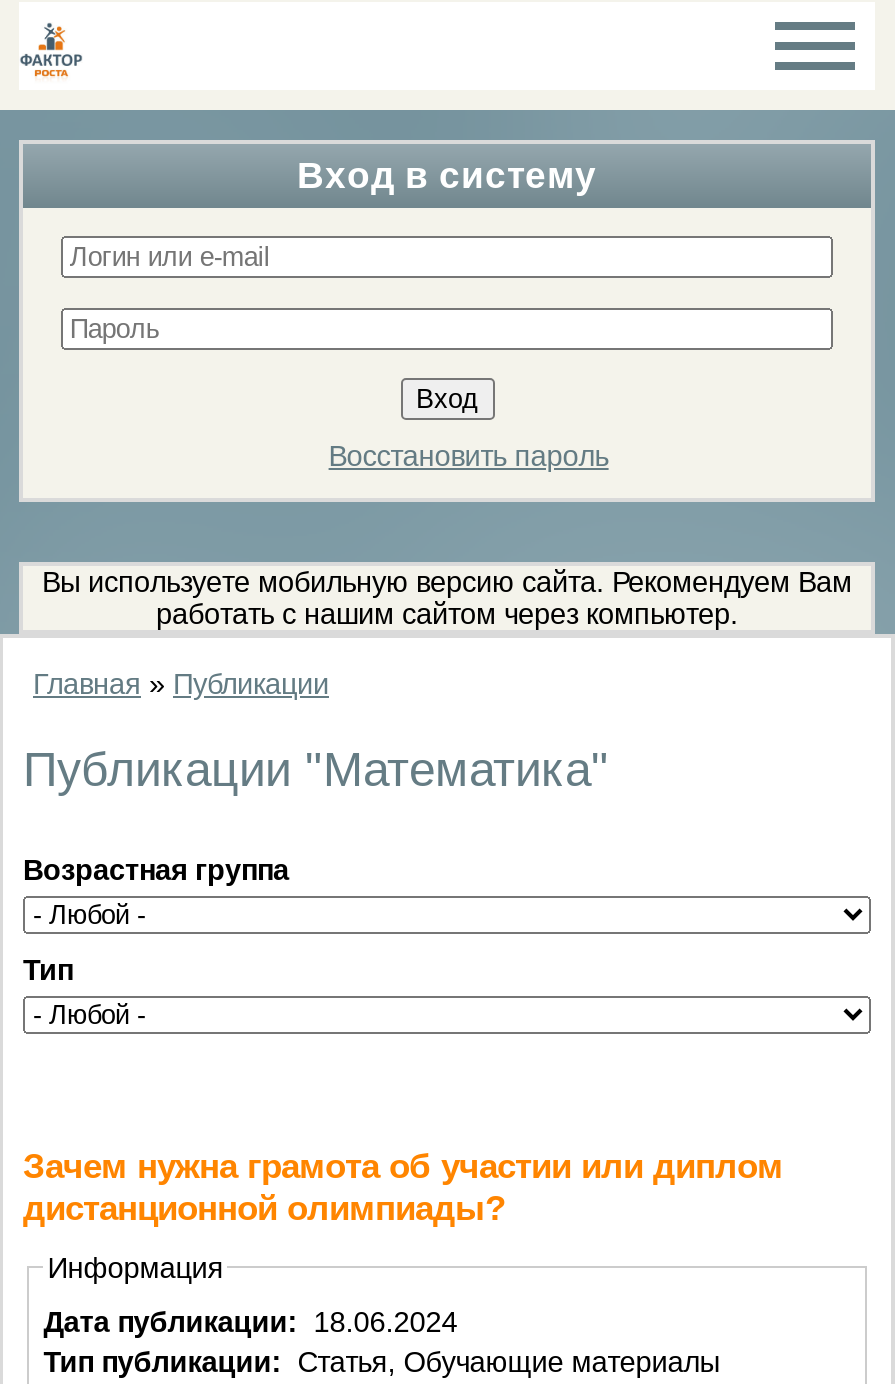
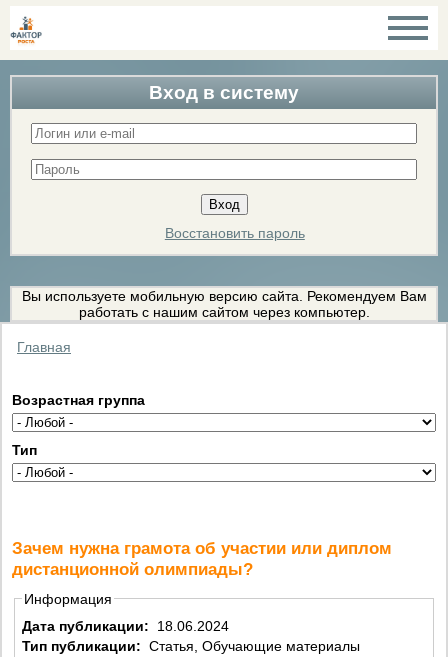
[23,667,609,795] Главная» Публикации | Публикации "Математика" -> [17,339,71,355] Главная

